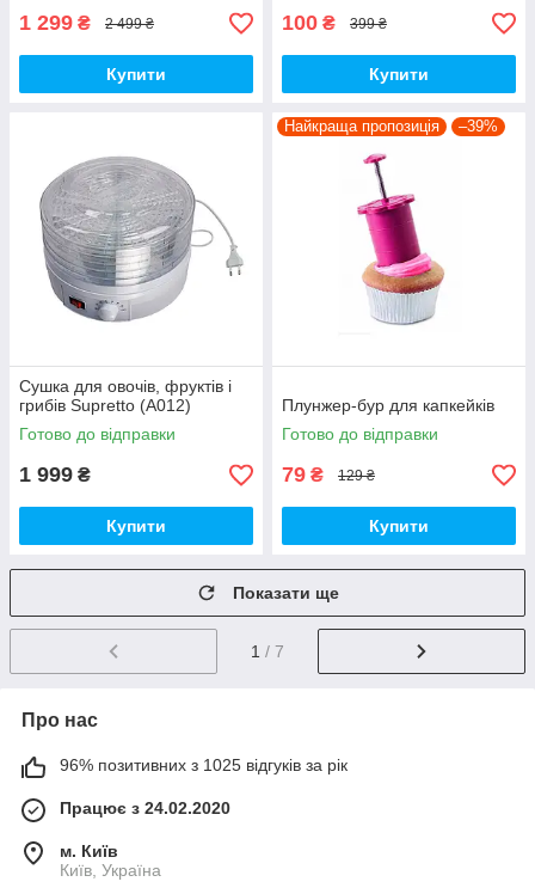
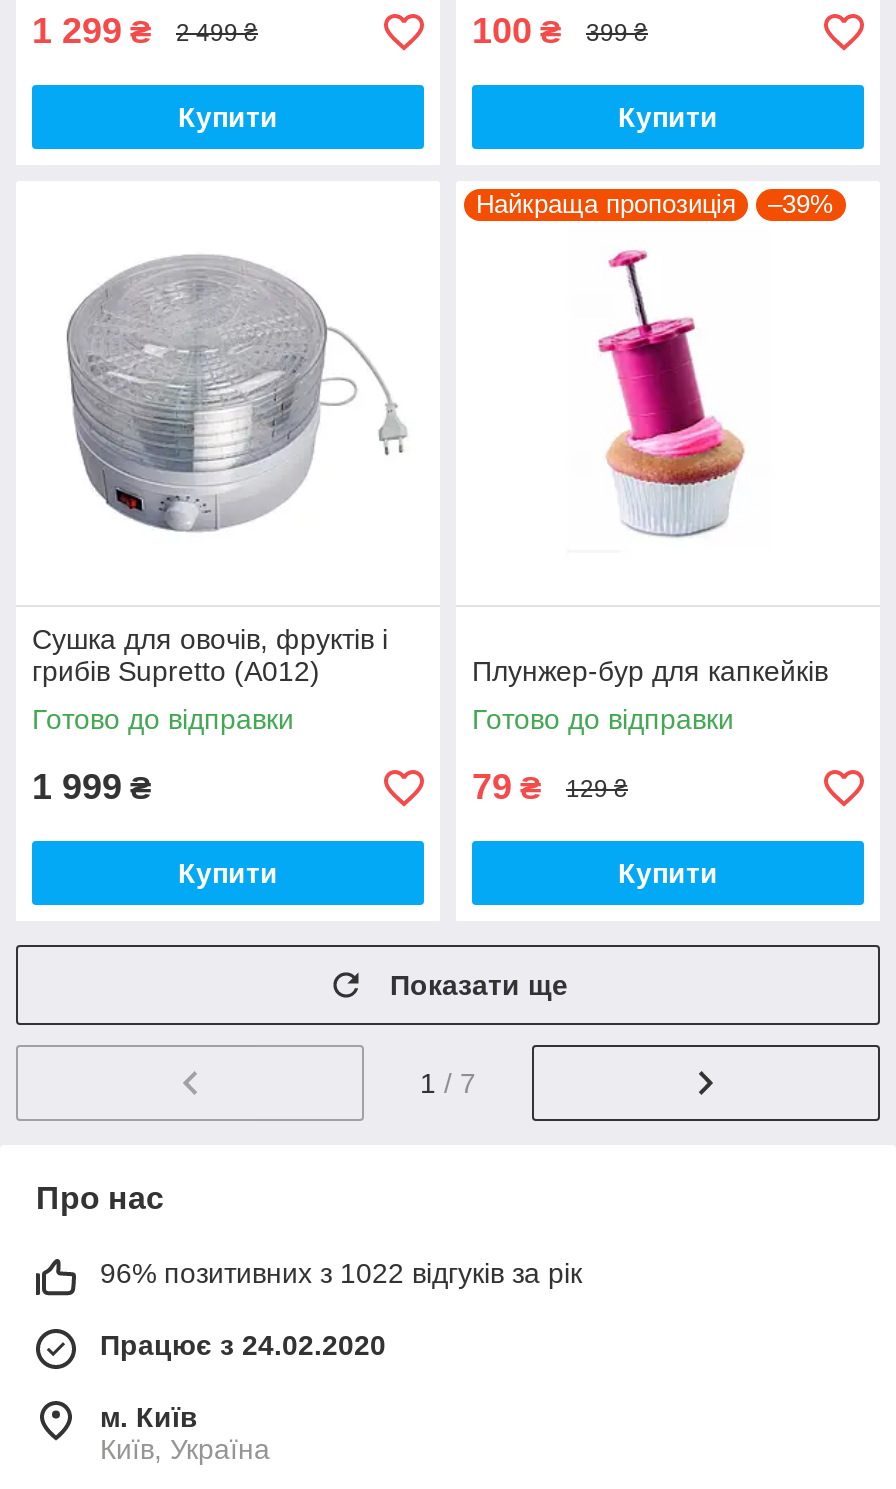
[60,755,348,774] 96% позитивних з 1025 відгуків за рік -> [100,1257,582,1289] 96% позитивних з 1022 відгуків за рік

